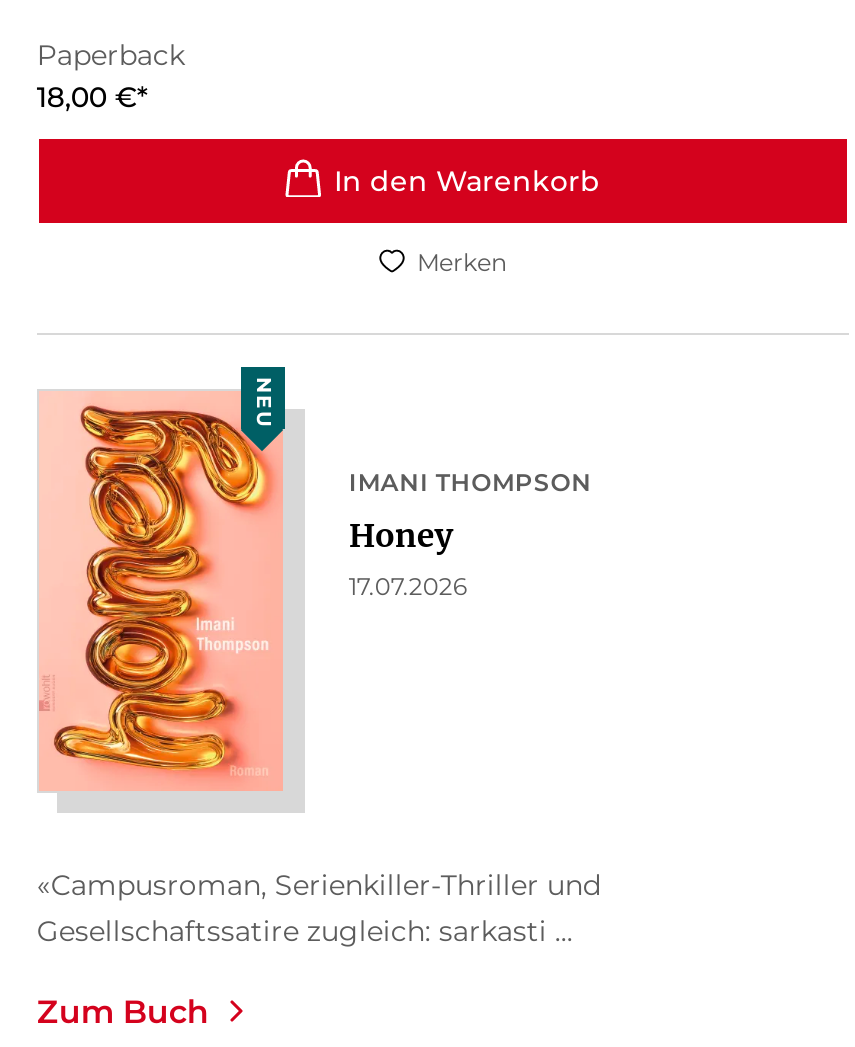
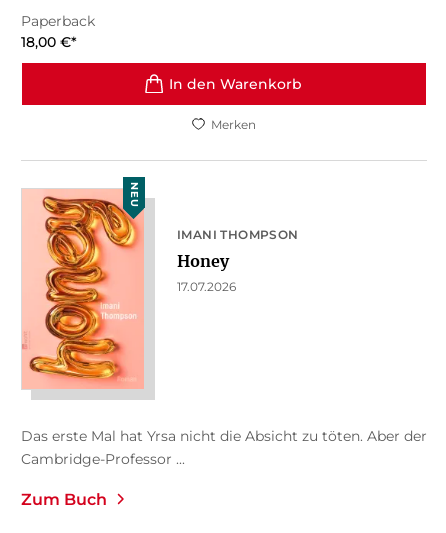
[37,867,601,949] «Campusroman, Serienkiller-Thriller und | Gesellschaftssatire zugleich: sarkasti ... -> [21,427,427,468] Das erste Mal hat Yrsa nicht die Absicht zu töten. Aber der | Cambridge-Professor ...

